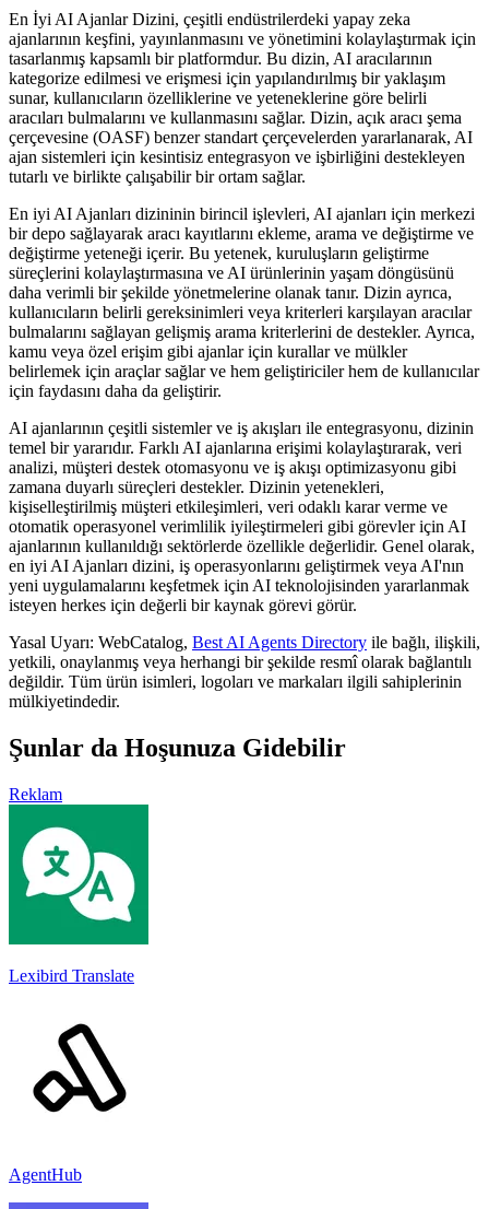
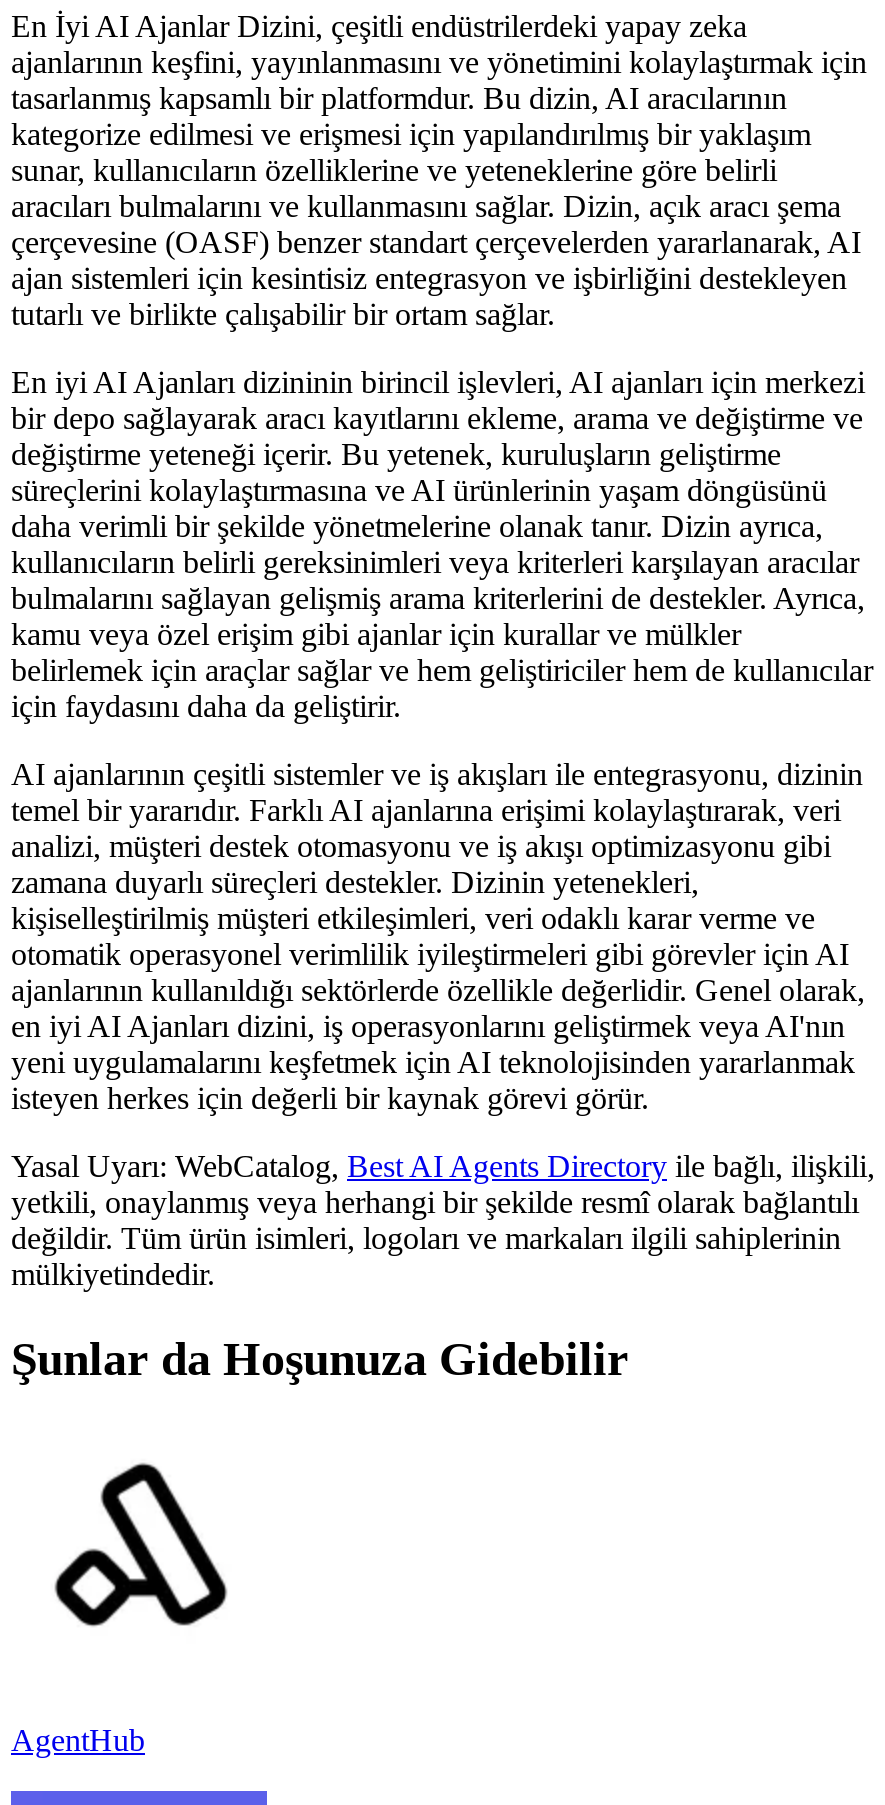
[9,785,62,803] Reklam -> none
[8,803,150,985] [image] | Lexibird Translate -> none

